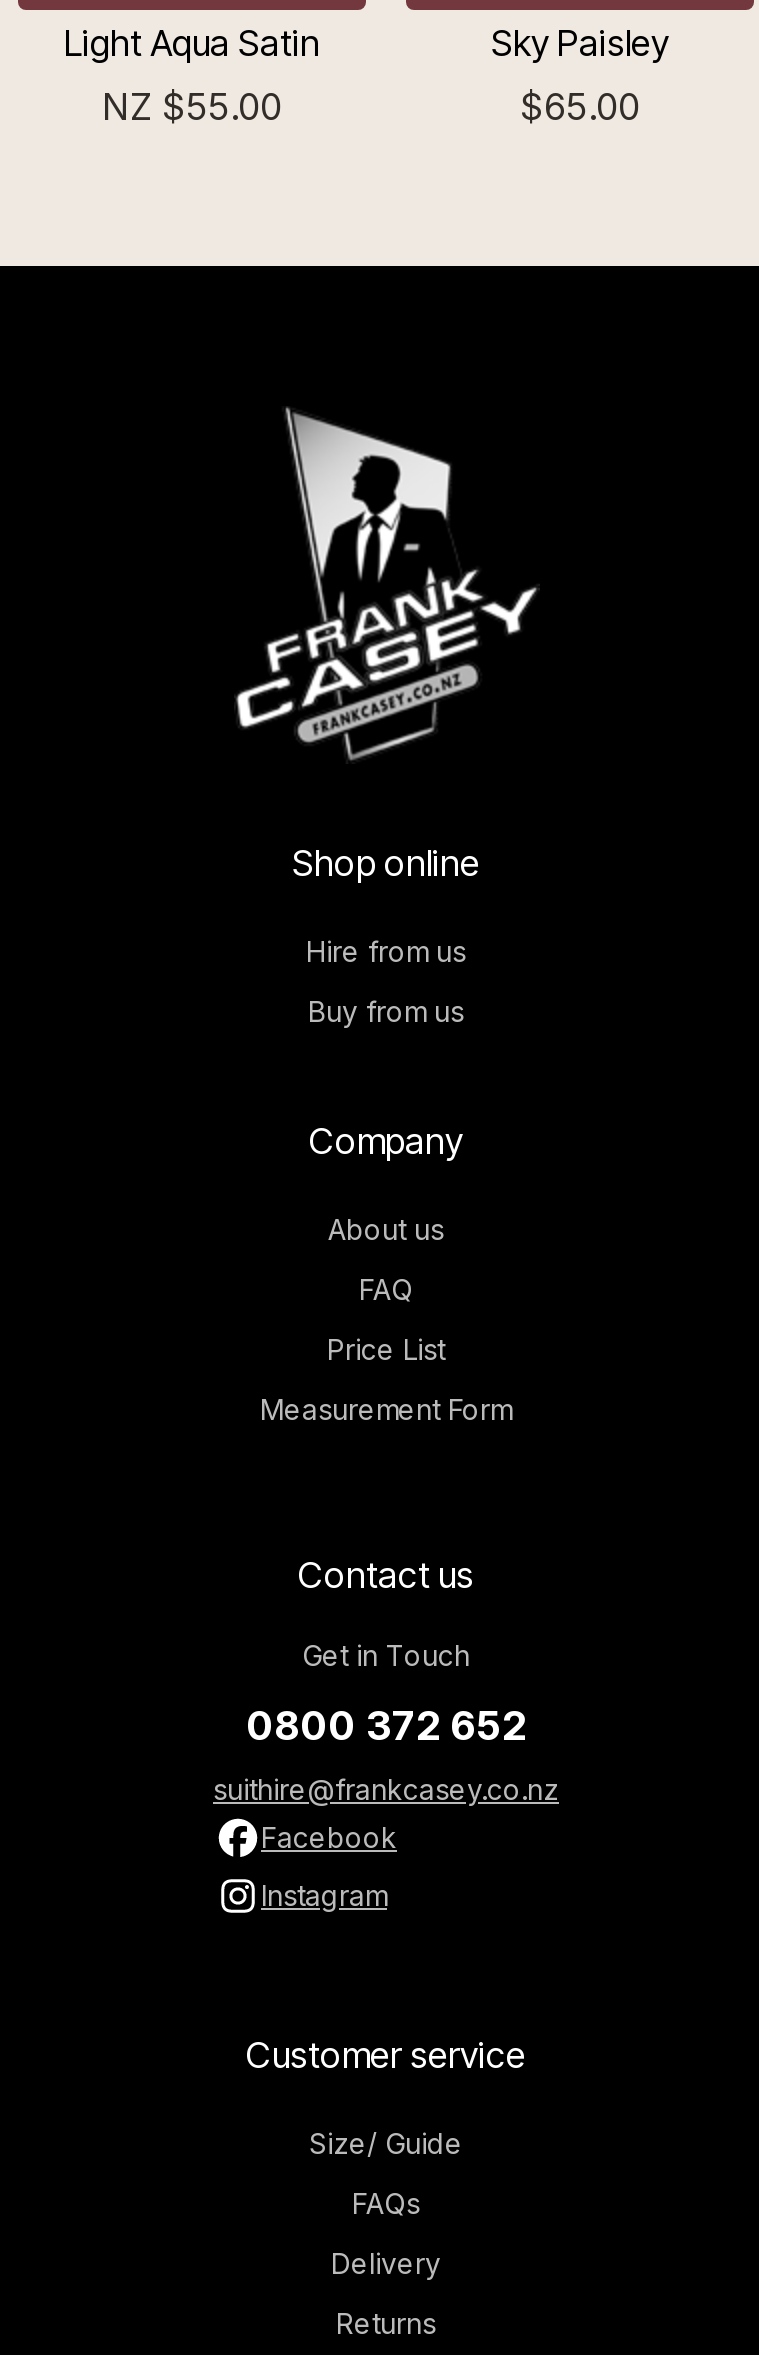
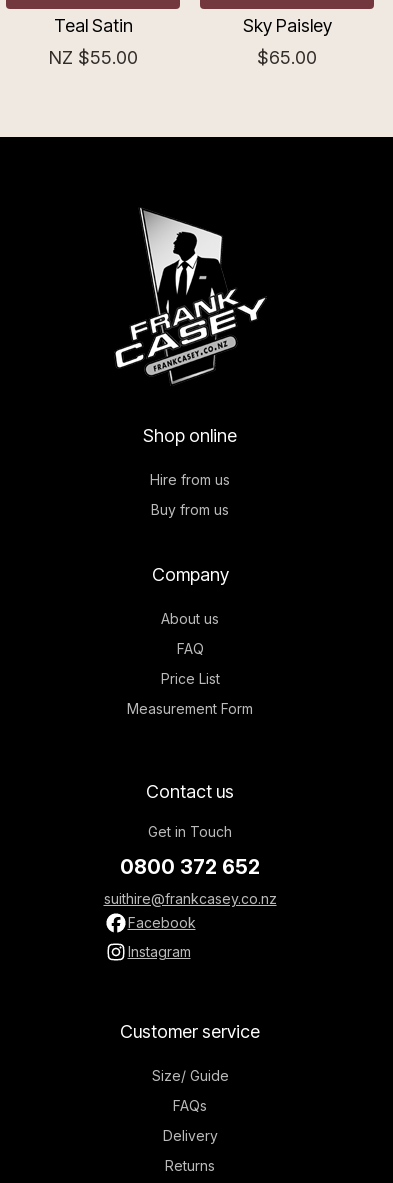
[64,22,320,64] Light Aqua Satin -> [53,15,132,36] Teal Satin

